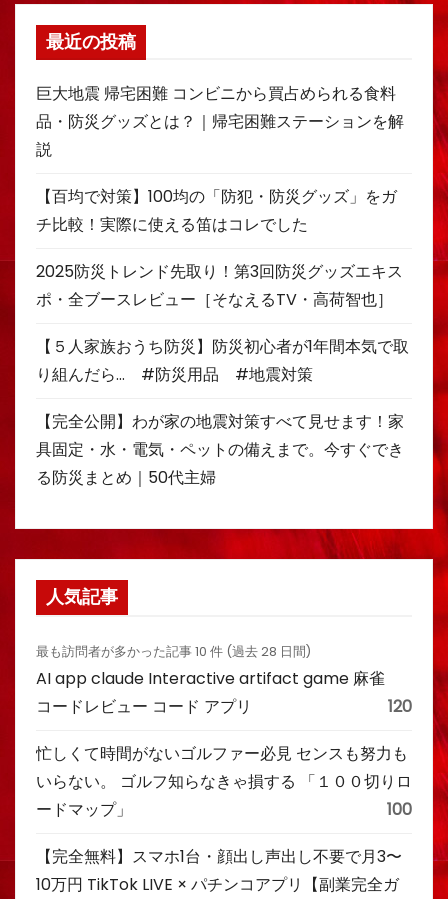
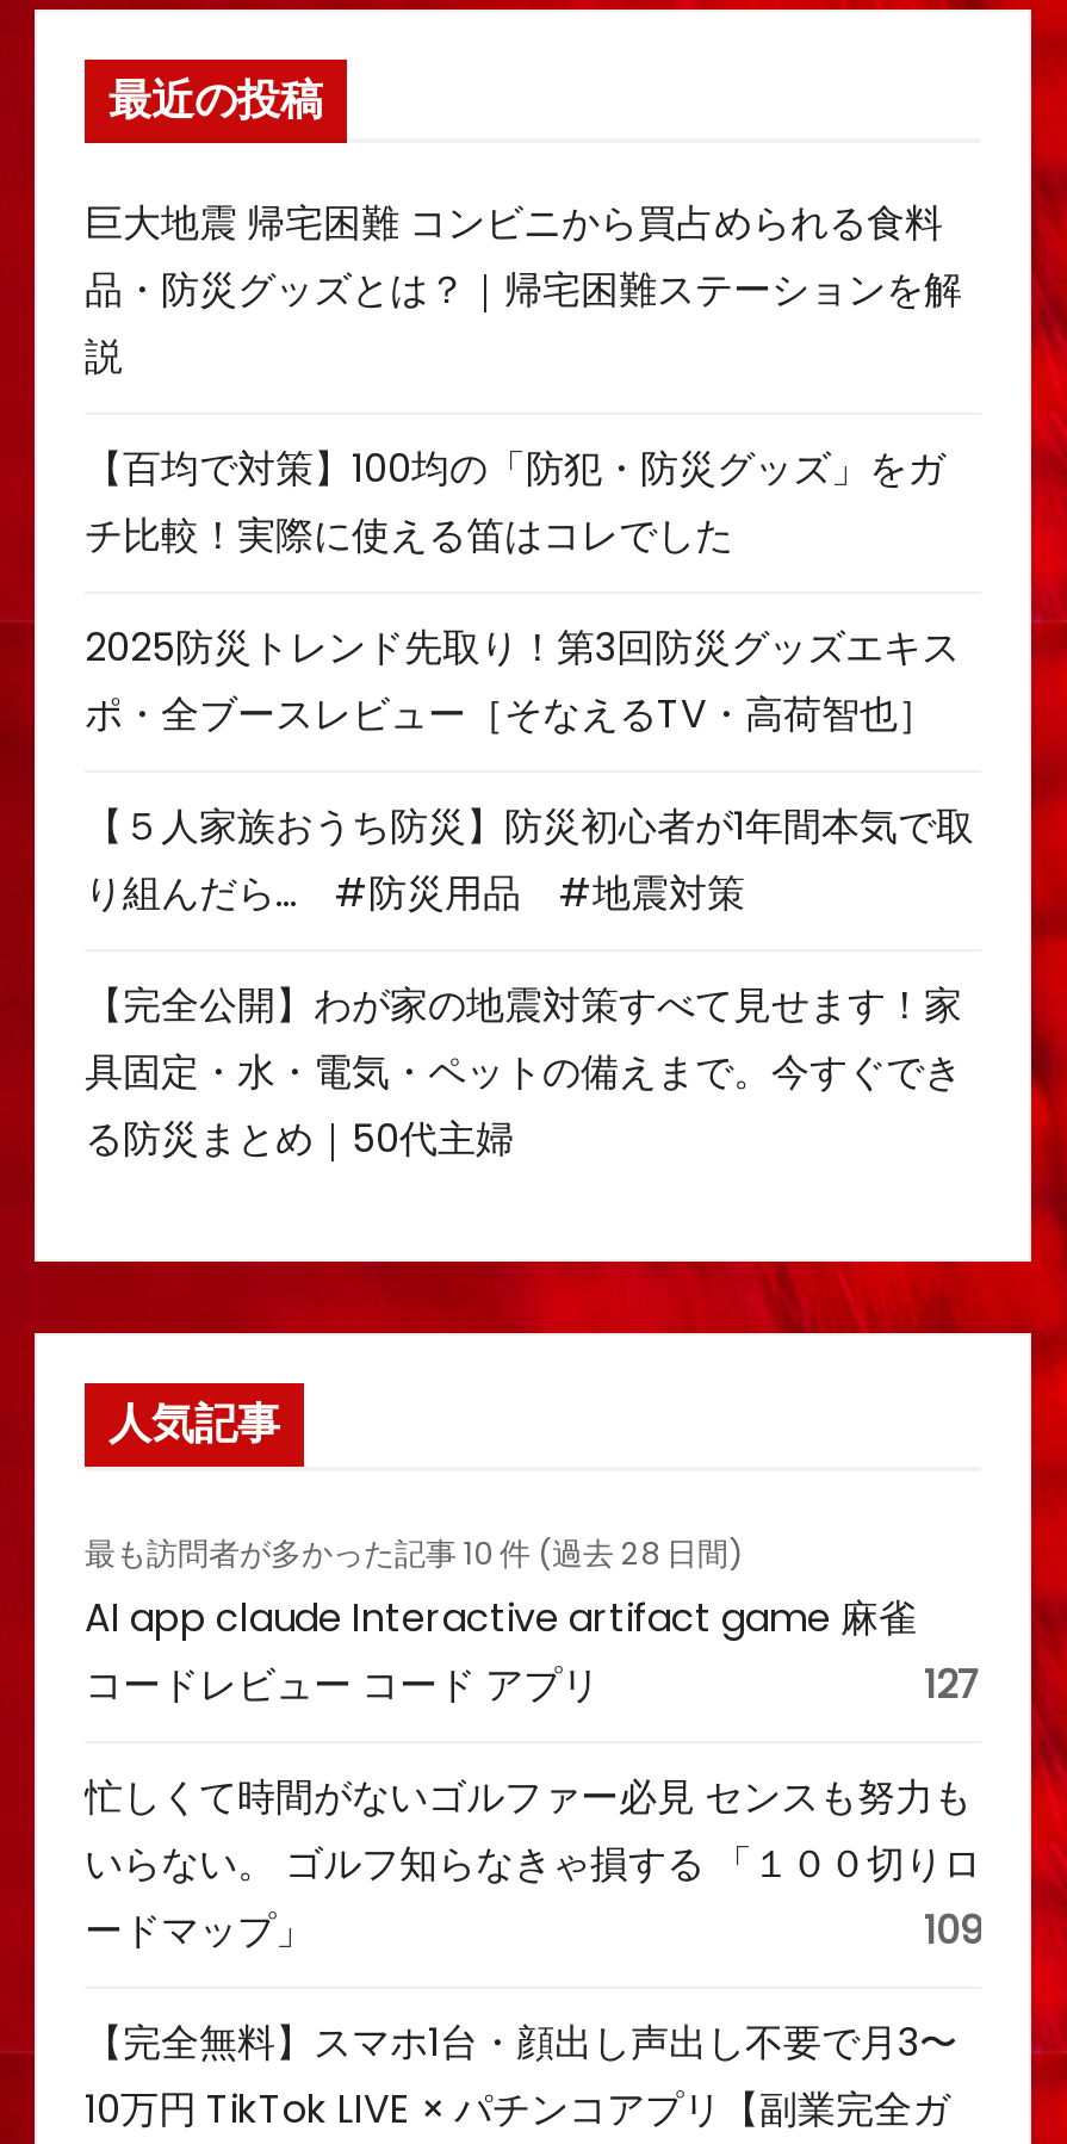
[388,695,412,718] 120 -> [924,1657,981,1712] 127
[387,798,412,821] 100 -> [924,1903,981,1958] 109

